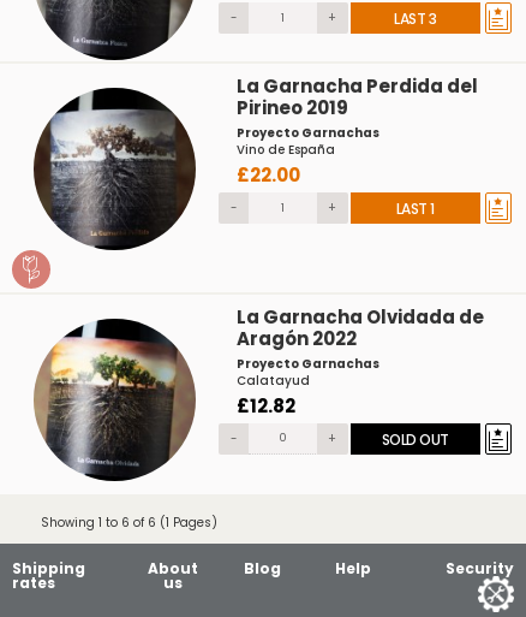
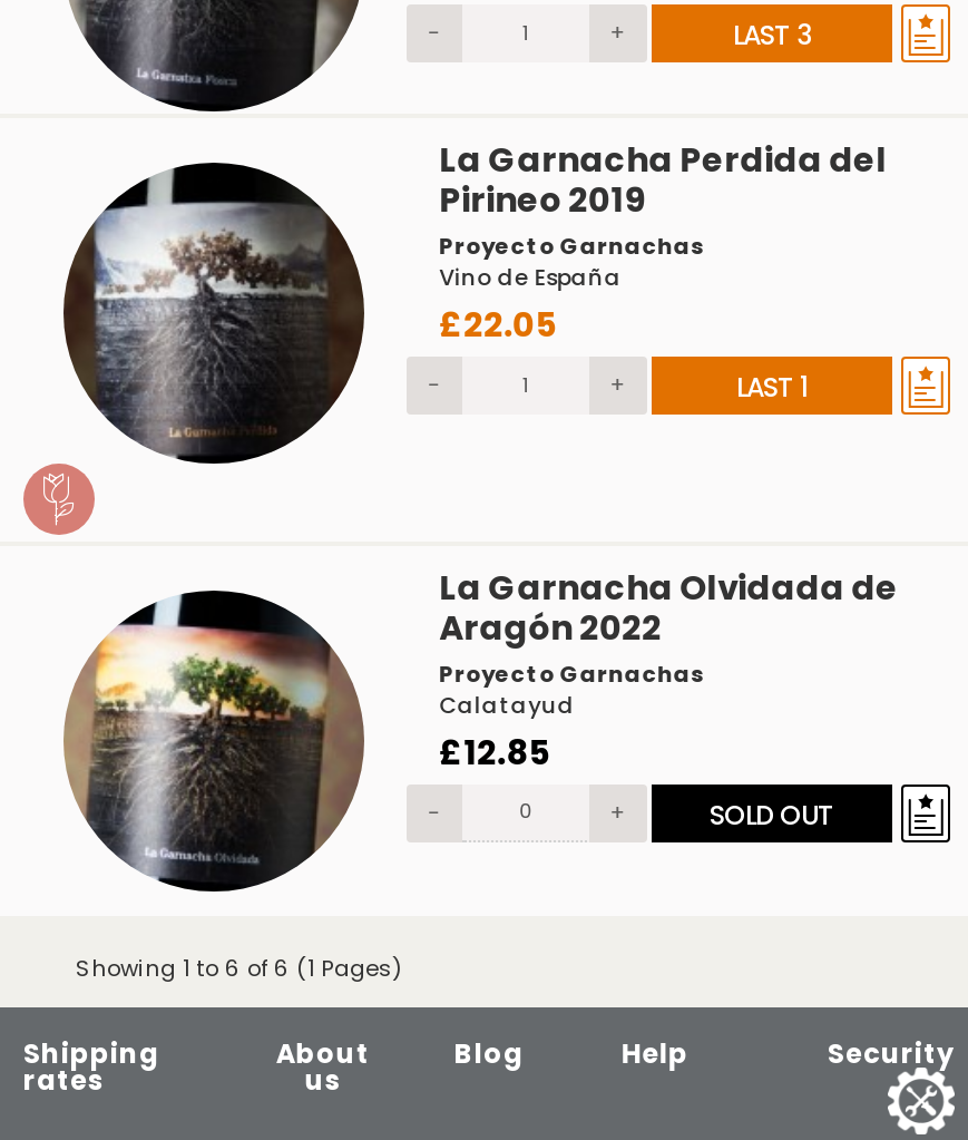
[236,162,300,188] £22.00 -> [439,301,557,348] £22.05
[236,393,295,419] £12.82 -> [439,729,551,776] £12.85

